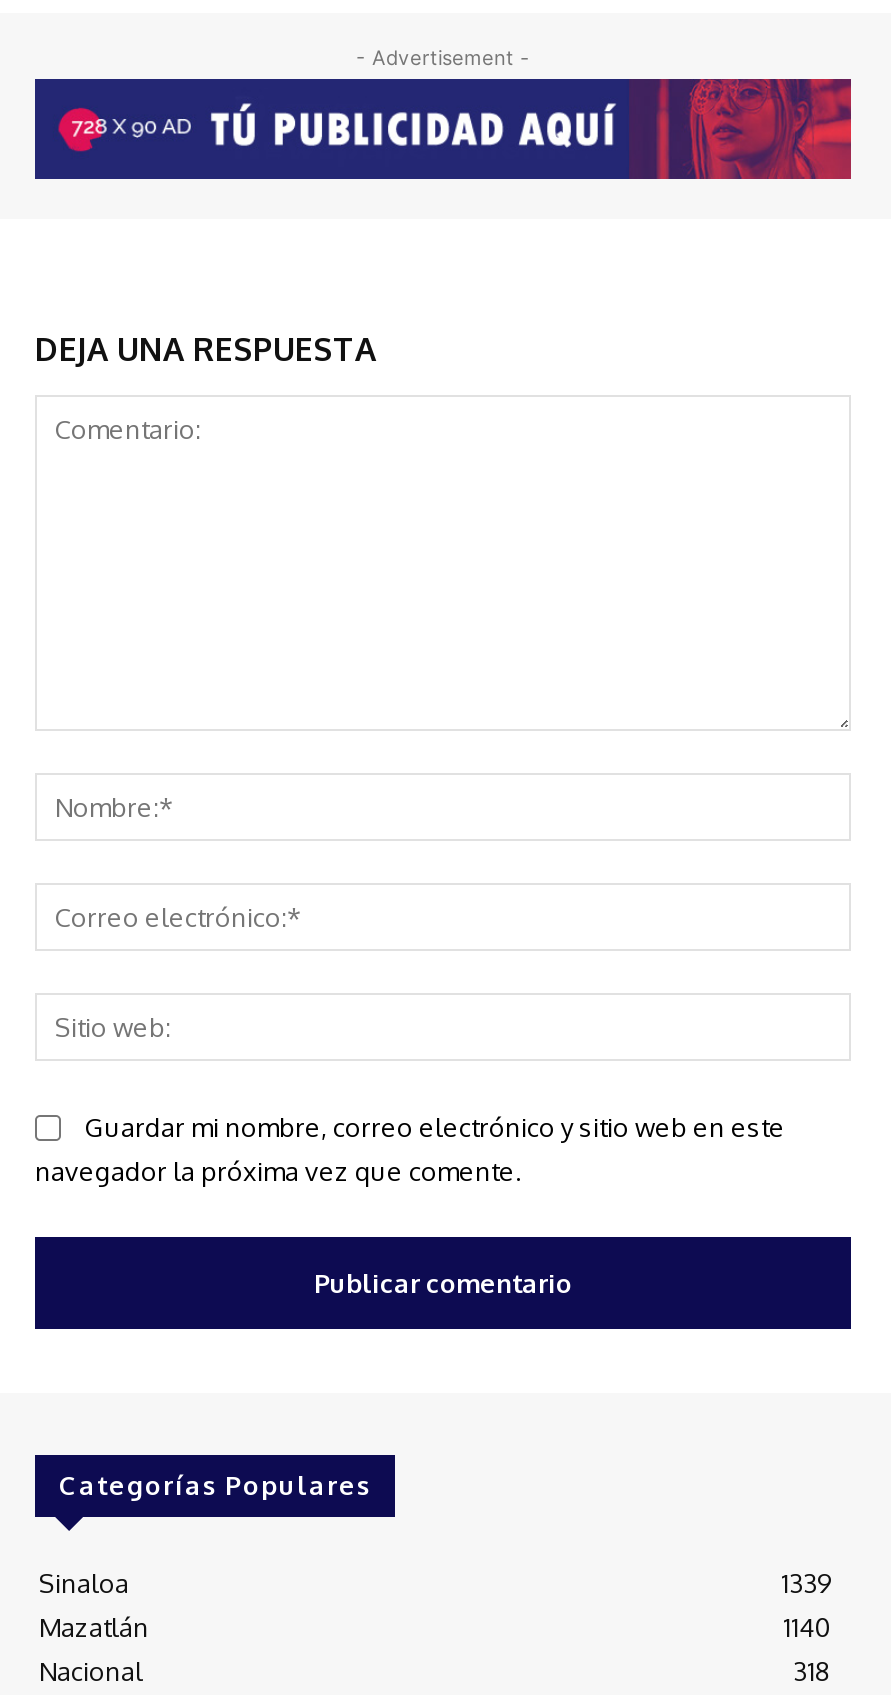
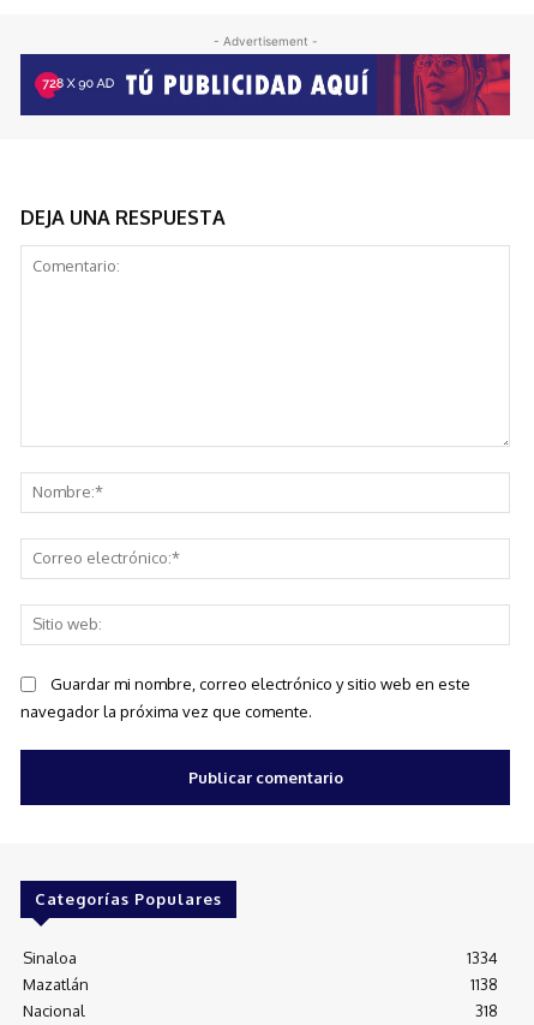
[781,1567,831,1599] 1339 -> [467,948,498,967] 1334
[783,1611,831,1643] 1140 -> [470,975,498,994] 1138

